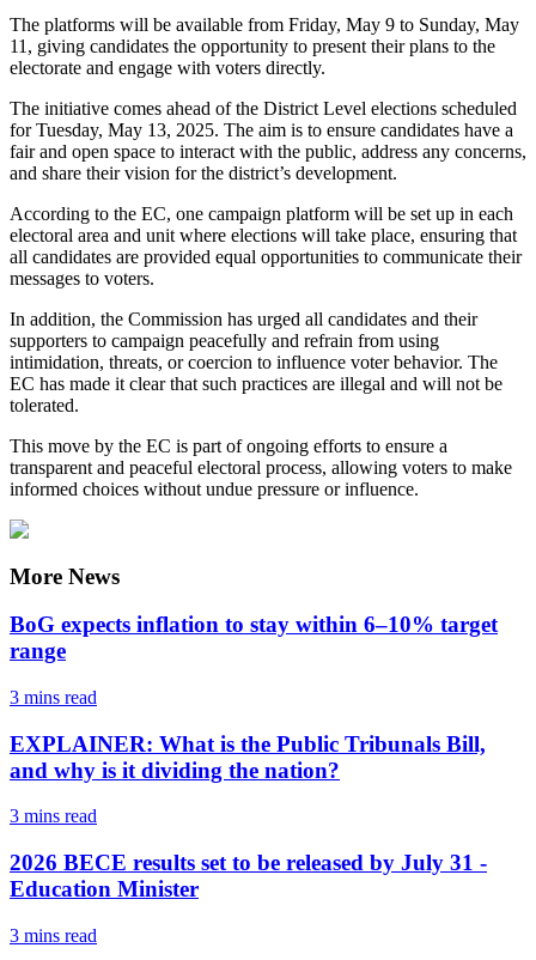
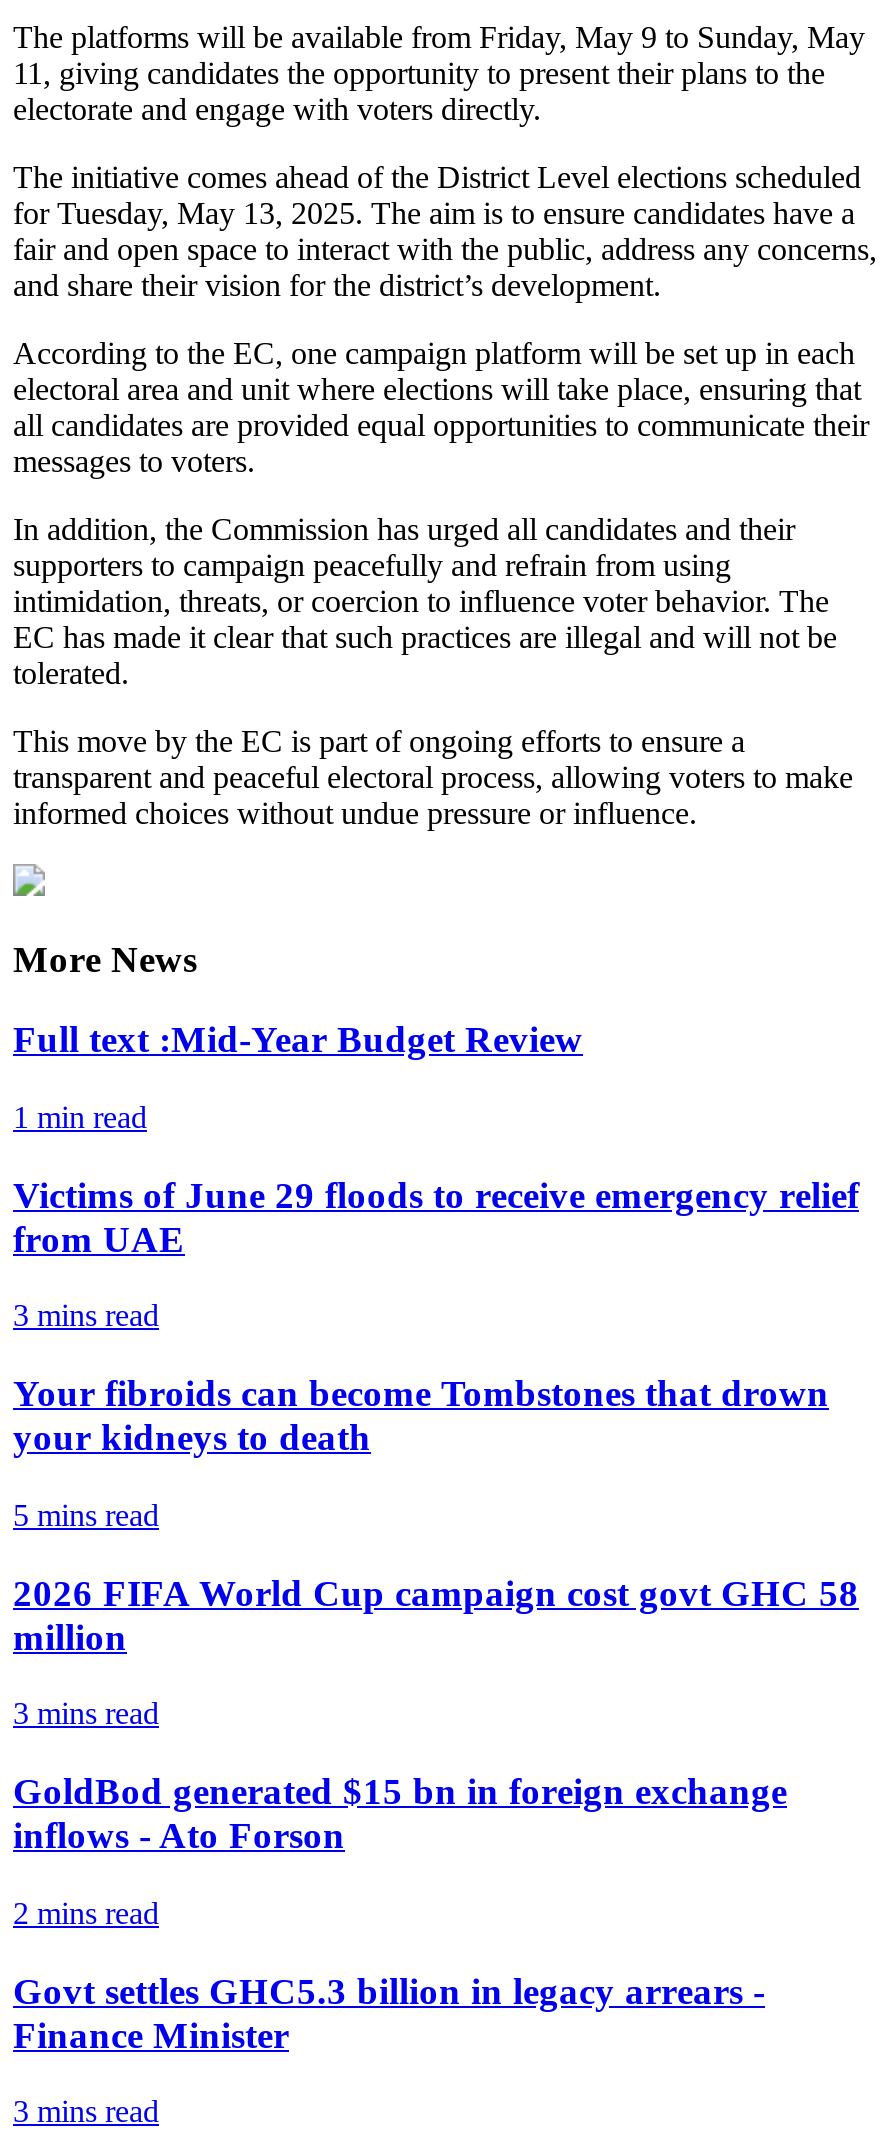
[10,612,498,664] BoG expects inflation to stay within 6–10% target | range -> [13,1019,859,1260] Full text :Mid-Year Budget Review | 1 min read | Victims of June 29 floods to receive emergency relief | from UAE
[10,731,486,783] EXPLAINER: What is the Public Tribunals Bill, | and why is it dividing the nation? -> [13,1372,859,1657] Your fibroids can become Tombstones that drown | your kidneys to death | 5 mins read | 2026 FIFA World Cup campaign cost govt GHC 58 | million
[10,850,487,902] 2026 BECE results set to be released by July 31 - | Education Minister -> [13,1770,787,2055] GoldBod generated $15 bn in foreign exchange | inflows - Ato Forson | 2 mins read | Govt settles GHC5.3 billion in legacy arrears - | Finance Minister

